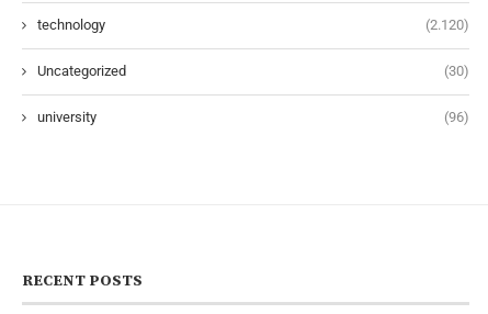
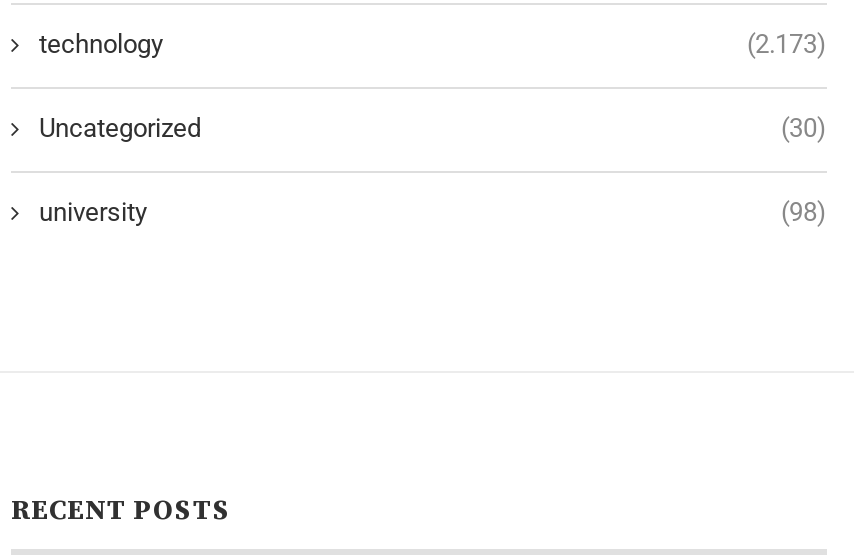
[425,16,469,33] (2.120) -> [747,29,827,59] (2.173)
[444,109,469,125] (96) -> [781,197,827,227] (98)

